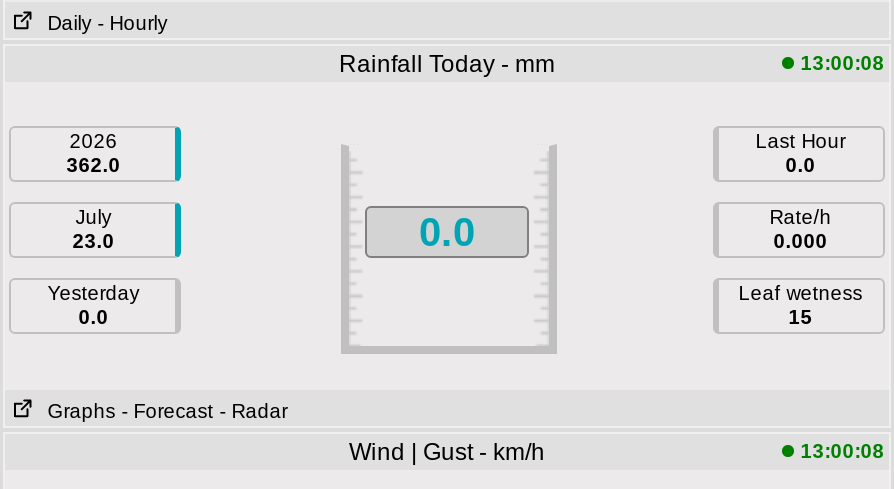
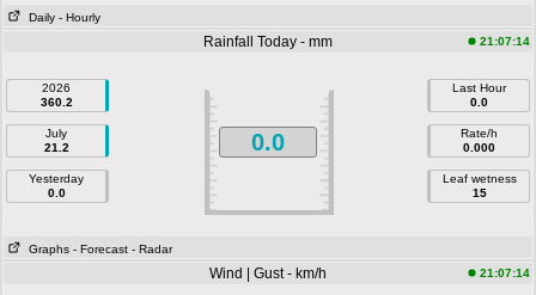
[795,52,885,74] 13:00:08 -> [476,35,530,48] 21:07:14
[66,154,120,176] 362.0 -> [40,96,73,109] 360.2
[72,230,114,252] 23.0 -> [44,141,69,154] 21.2
[795,440,885,462] 13:00:08 -> [476,266,530,279] 21:07:14

